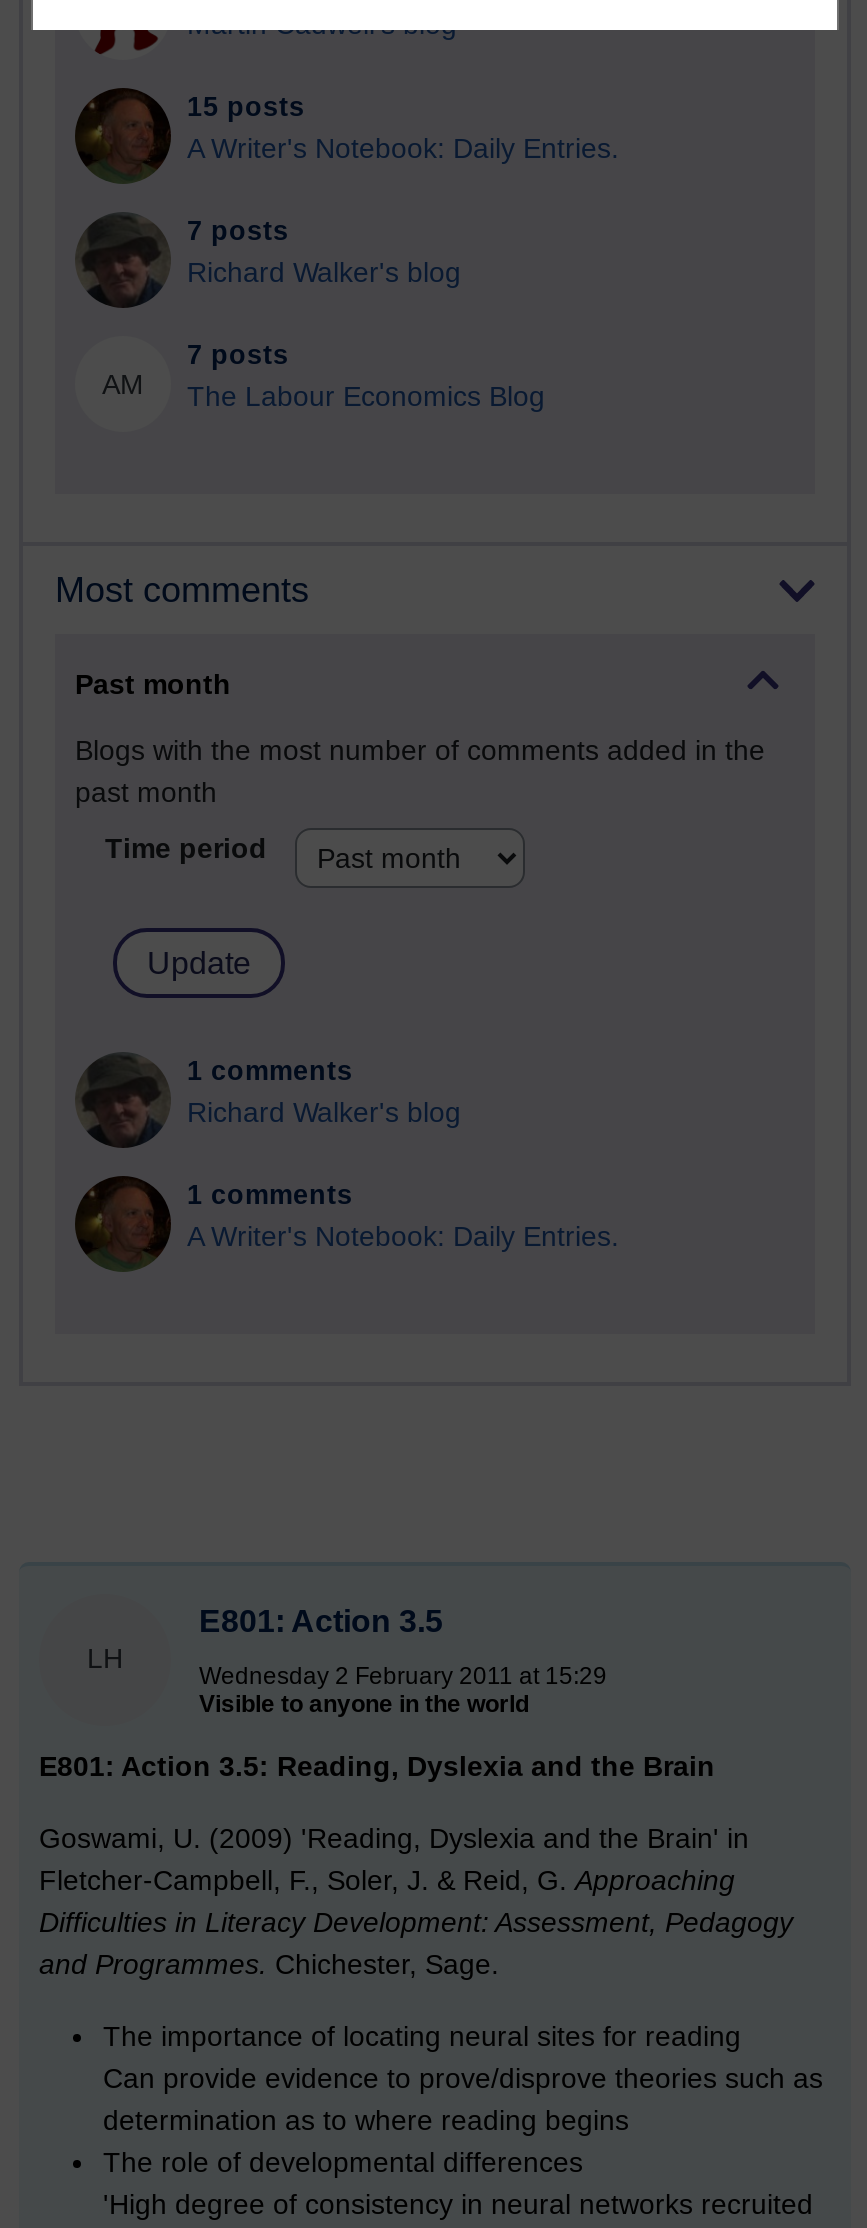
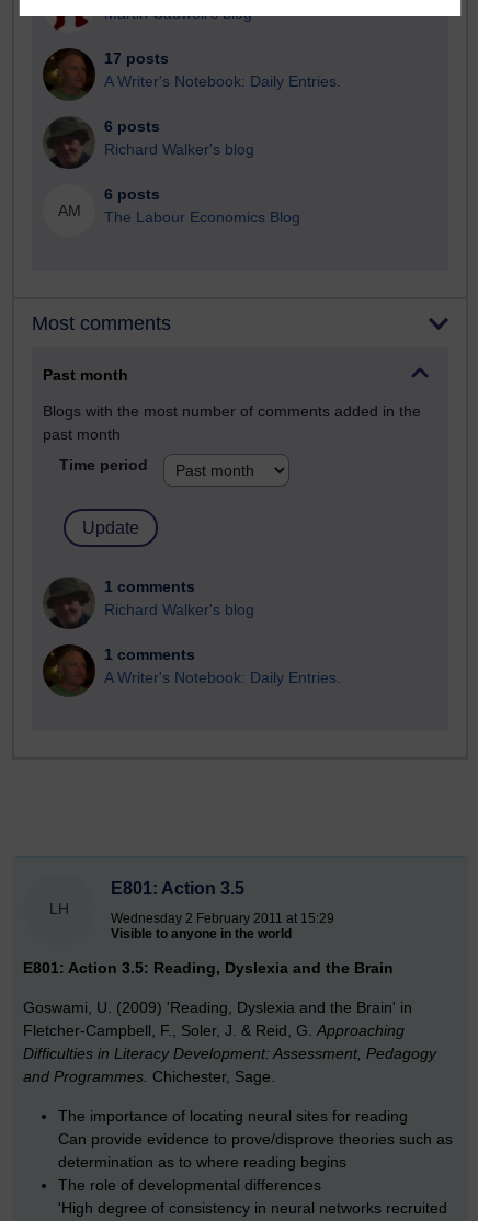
[187,92,305,122] 15 posts -> [104,51,169,67] 17 posts
[187,216,289,246] 7 posts -> [104,118,160,135] 6 posts
[187,340,289,370] 7 posts -> [104,186,160,203] 6 posts

